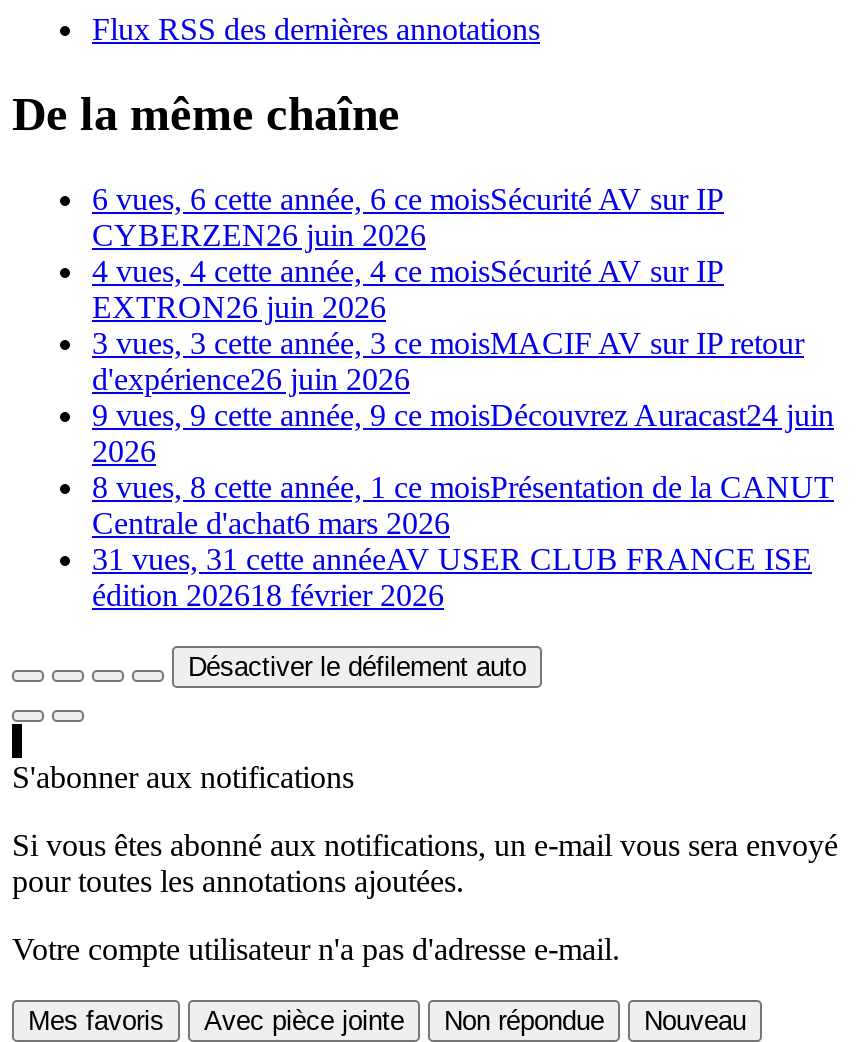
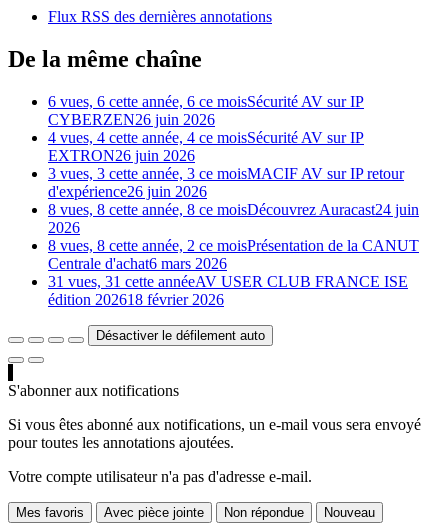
[92,398,834,432] 9 vues, 9 cette année, 9 ce moisDécouvrez Auracast24 juin -> [48,201,419,218] 8 vues, 8 cette année, 8 ce moisDécouvrez Auracast24 juin
[92,470,834,504] 8 vues, 8 cette année, 1 ce moisPrésentation de la CANUT -> [48,237,419,254] 8 vues, 8 cette année, 2 ce moisPrésentation de la CANUT

